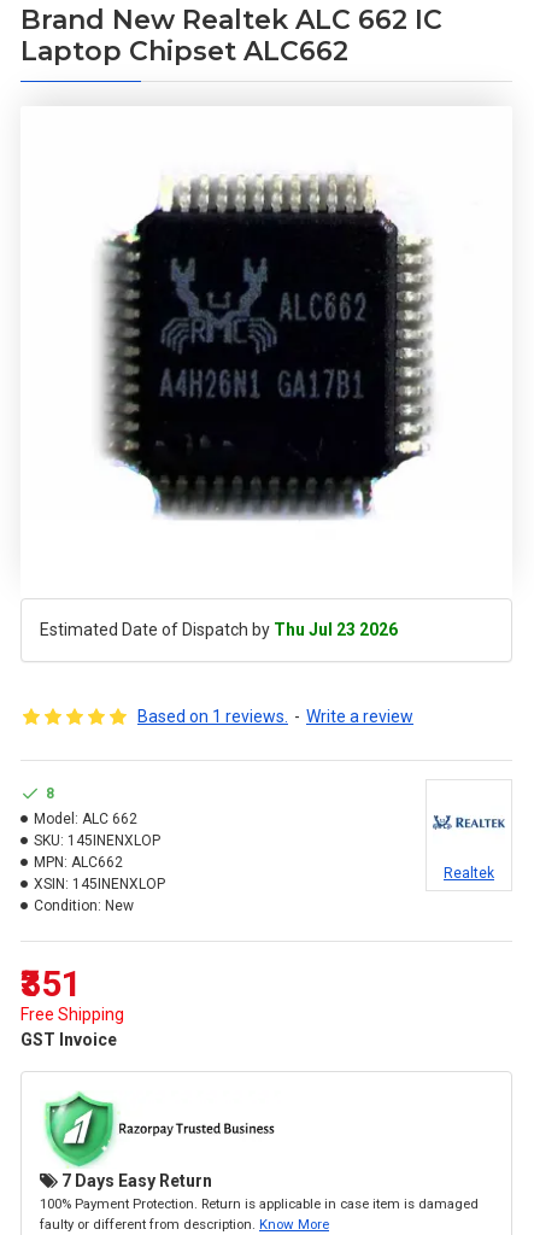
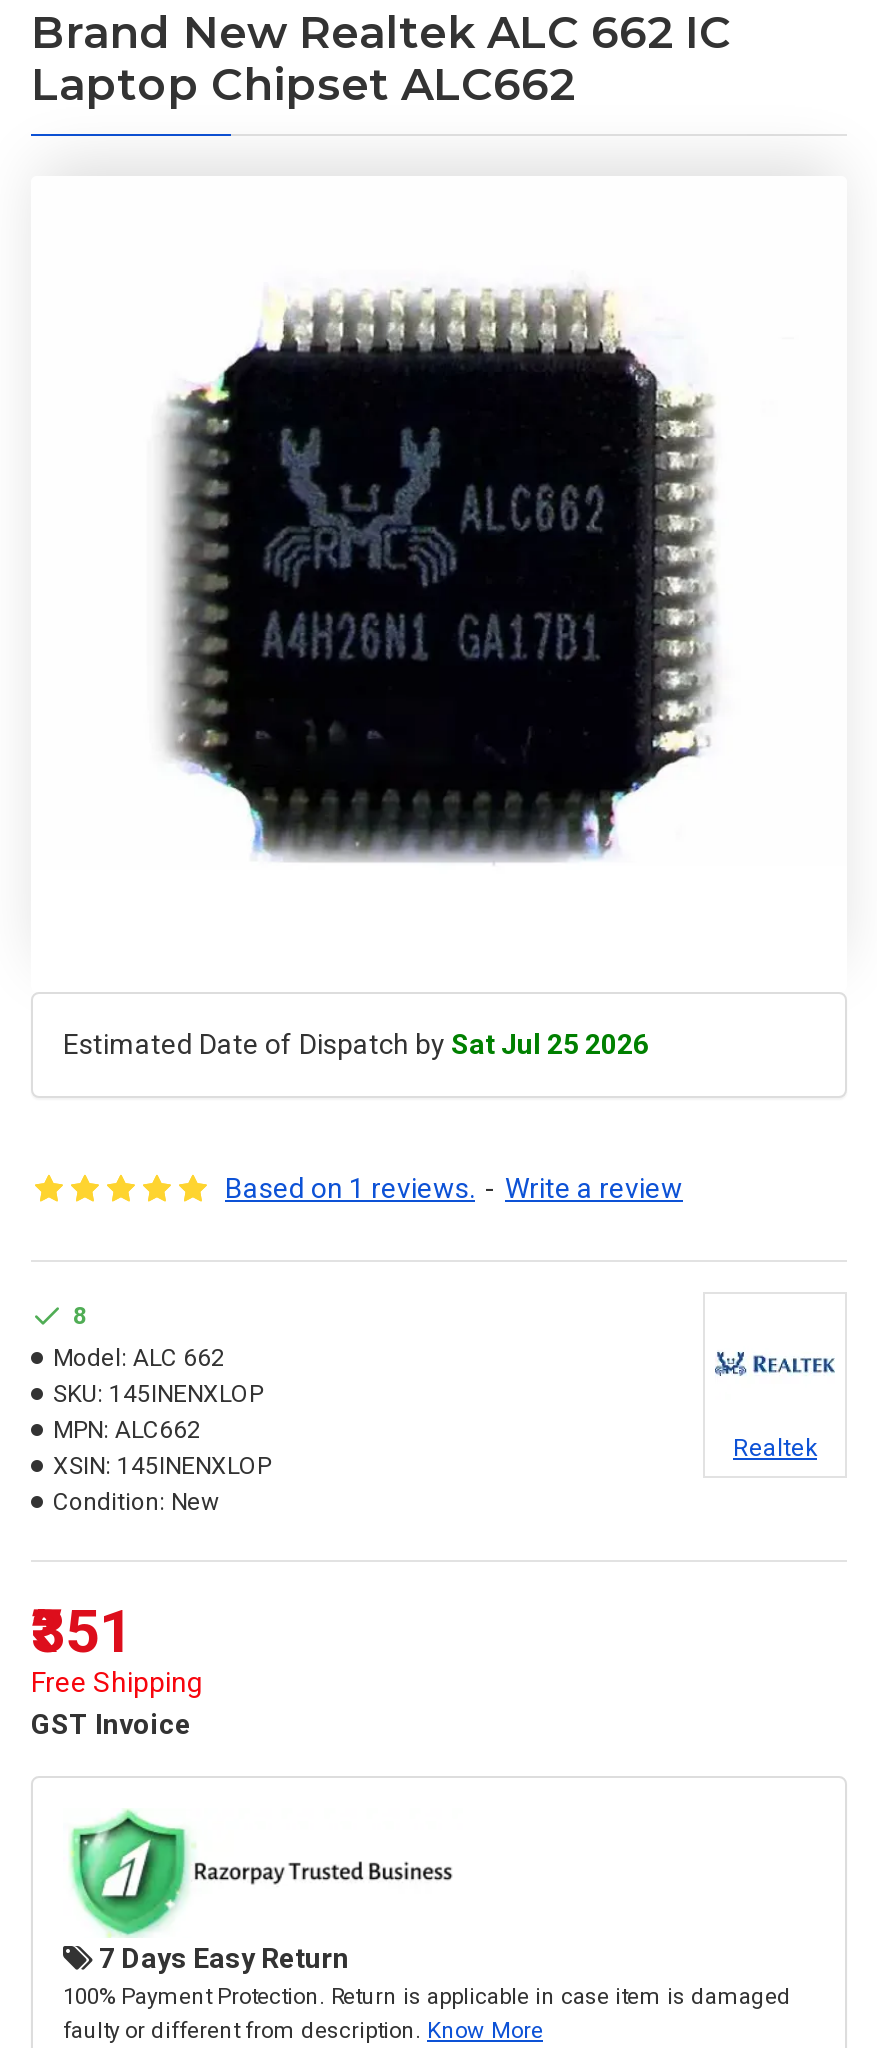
[40,620,398,639] Estimated Date of Dispatch by Thu Jul 23 2026 -> [63,1028,649,1060] Estimated Date of Dispatch by Sat Jul 25 2026

